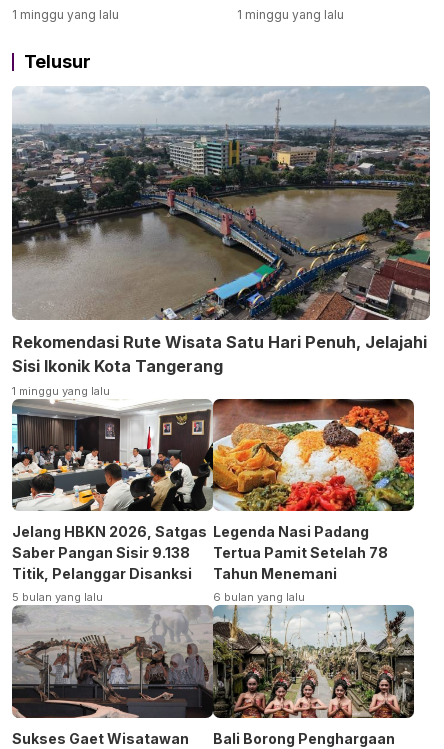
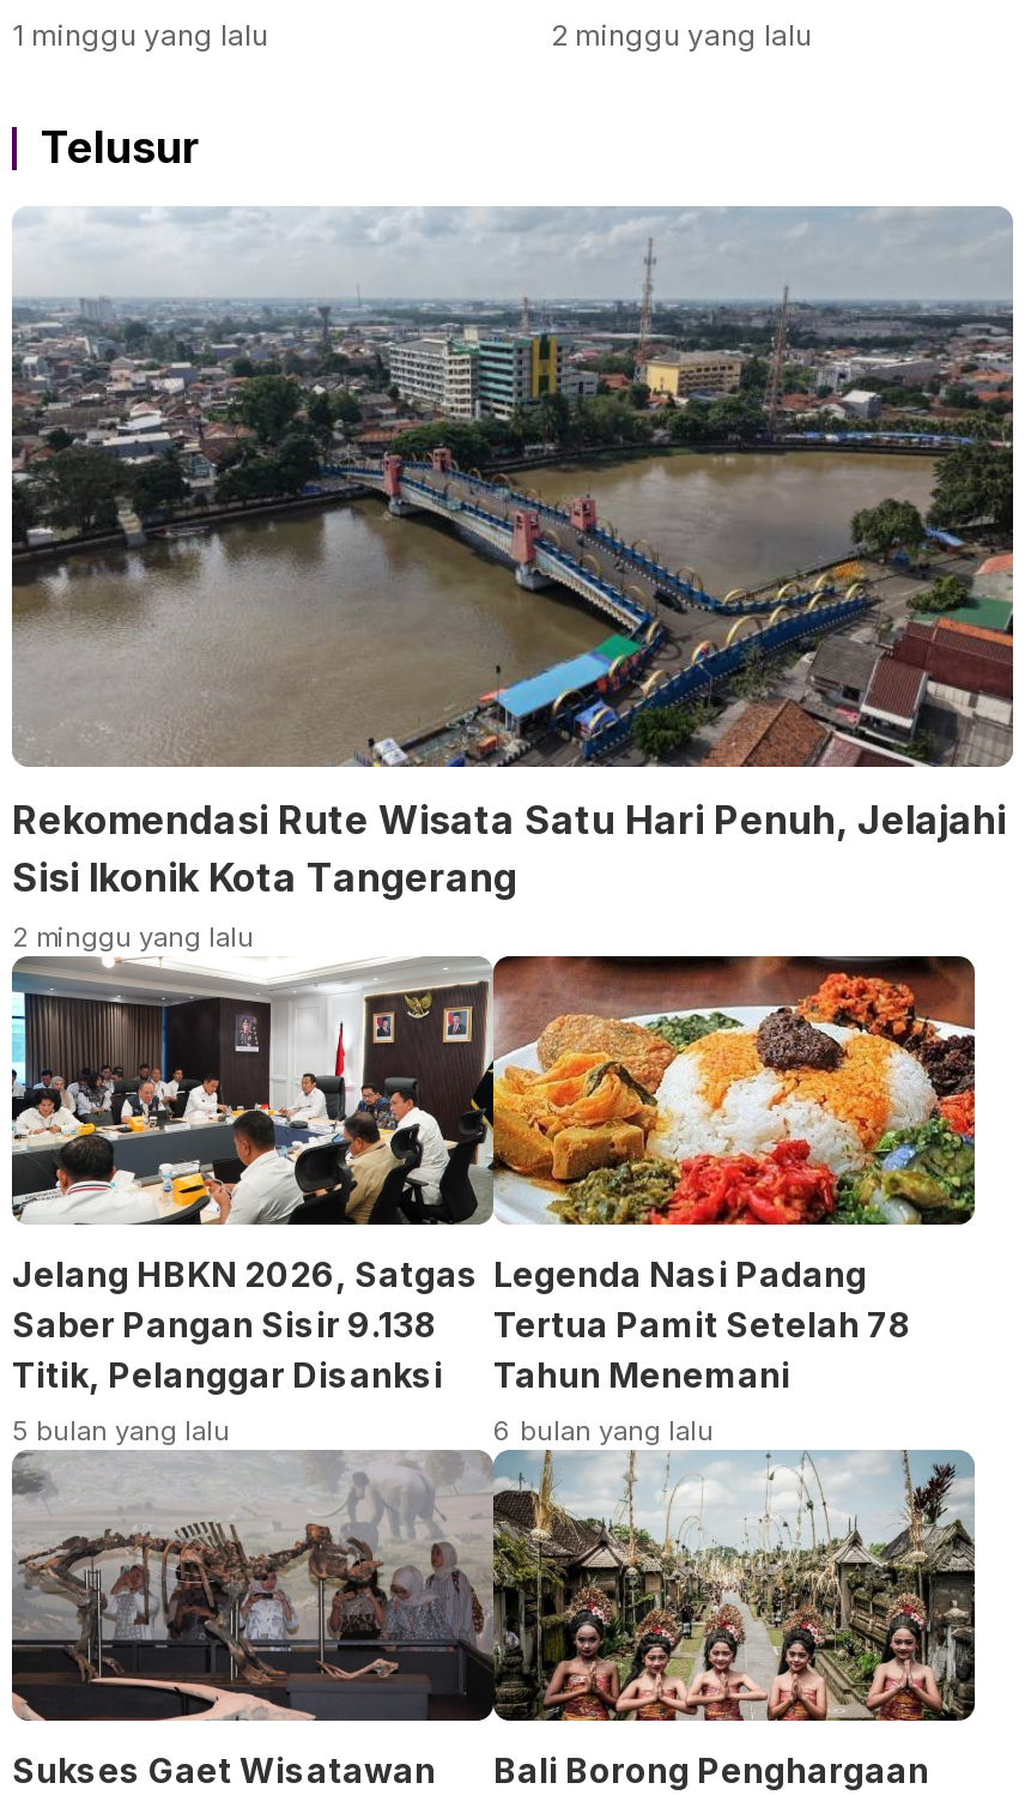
[237,7,344,22] 1 minggu yang lalu -> [551,16,812,52] 2 minggu yang lalu
[12,384,110,398] 1 minggu yang lalu -> [12,920,254,953] 2 minggu yang lalu

